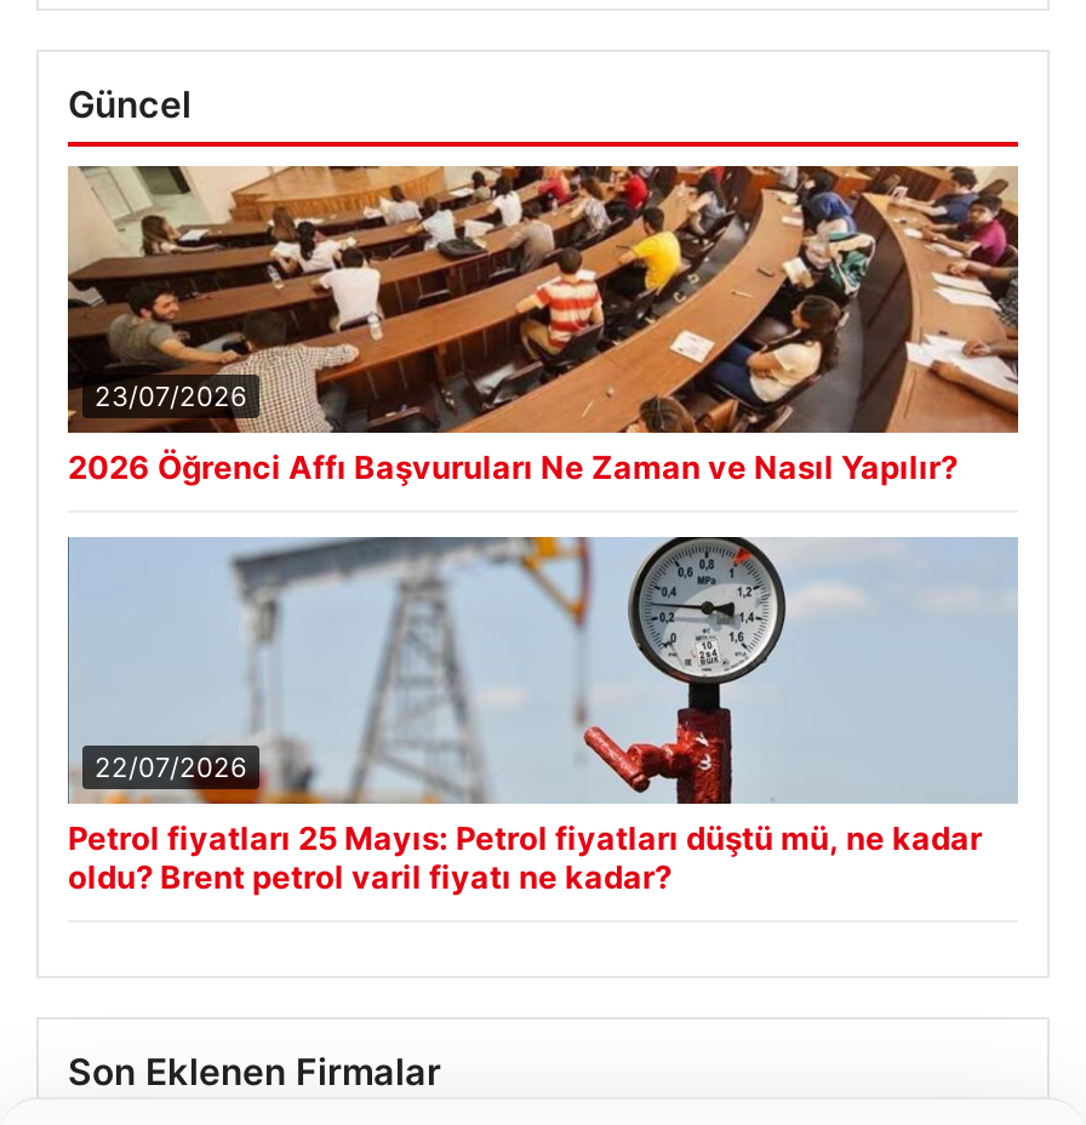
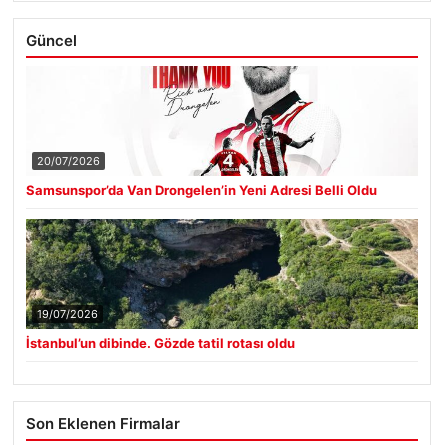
[65,141,1021,434] [image] | 23/07/2026 -> [26,55,418,168] [image] | 20/07/2026
[68,449,958,487] 2026 Öğrenci Affı Başvuruları Ne Zaman ve Nasıl Yapılır? -> [26,182,377,198] Samsunspor’da Van Drongelen’in Yeni Adresi Belli Oldu
[68,536,1018,803] [image] | 22/07/2026 -> [25,218,419,321] [image] | 19/07/2026
[68,820,982,897] Petrol fiyatları 25 Mayıs: Petrol fiyatları düştü mü, ne kadar | oldu? Brent petrol varil fiyatı ne kadar? -> [26,335,295,351] İstanbul’un dibinde. Gözde tatil rotası oldu

